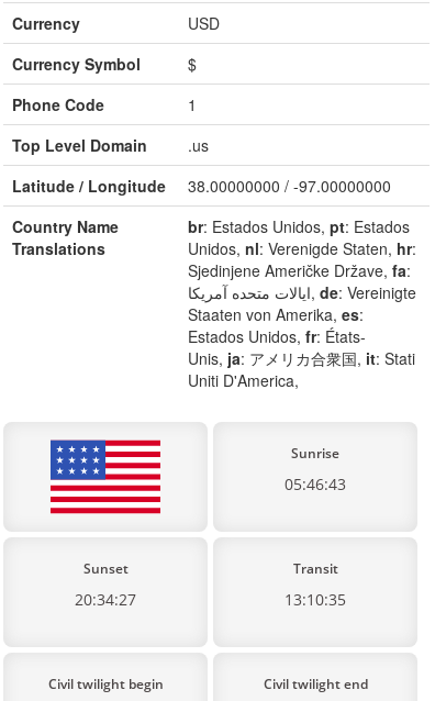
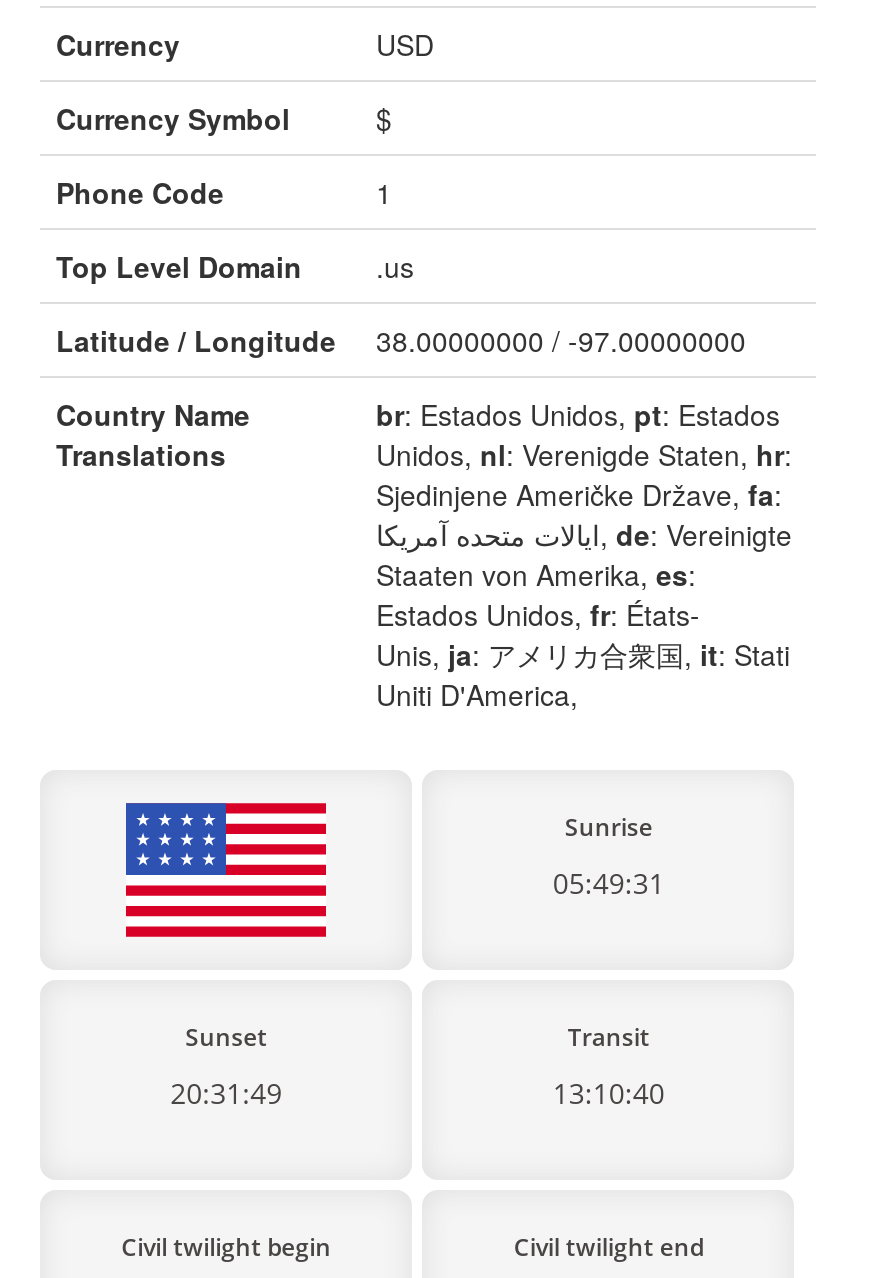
[285,474,346,494] 05:46:43 -> [553,864,665,902] 05:49:31
[75,589,136,610] 20:34:27 -> [170,1074,282,1112] 20:31:49
[285,589,346,610] 13:10:35 -> [553,1074,665,1112] 13:10:40

